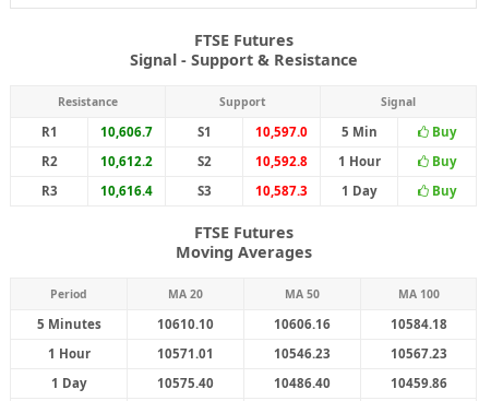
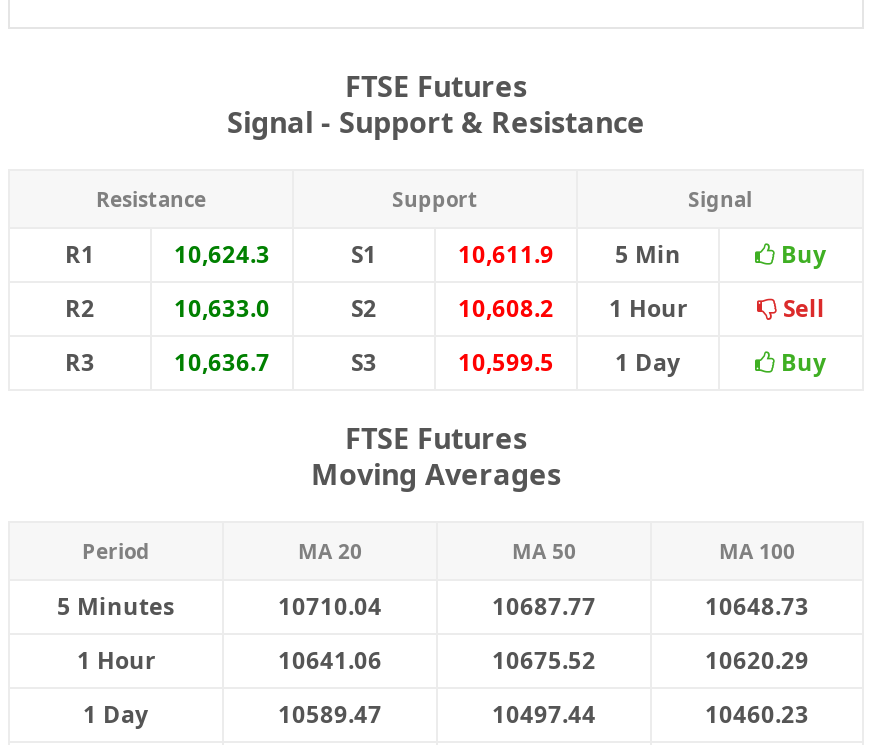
[100,123,153,140] 10,606.7 -> [174,238,270,268] 10,624.3
[255,123,308,140] 10,597.0 -> [458,238,554,268] 10,611.9
[100,153,153,169] 10,612.2 -> [174,292,270,322] 10,633.0
[255,153,380,169] 10,592.8 1 Hour -> [458,292,687,322] 10,608.2 1 Hour
[428,153,457,169] Buy -> [777,292,825,322] Sell
[100,182,153,199] 10,616.4 -> [174,346,270,376] 10,636.7
[255,182,308,199] 10,587.3 -> [458,346,554,376] 10,599.5
[157,315,214,332] 10610.10 -> [278,590,382,620] 10710.04
[274,315,331,332] 10606.16 -> [492,590,596,620] 10687.77
[390,315,447,332] 10584.18 -> [705,590,809,620] 10648.73
[157,345,214,361] 10571.01 -> [278,644,382,674] 10641.06
[274,345,331,361] 10546.23 -> [492,644,596,674] 10675.52
[390,345,447,361] 10567.23 -> [705,644,809,674] 10620.29
[157,374,214,391] 10575.40 -> [278,698,382,728] 10589.47
[274,374,331,391] 10486.40 -> [492,698,596,728] 10497.44
[390,374,447,391] 10459.86 -> [705,698,809,728] 10460.23

